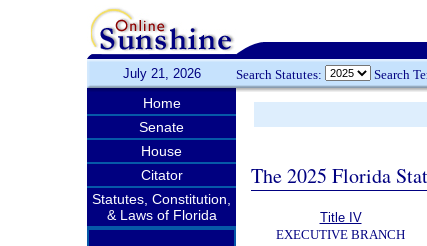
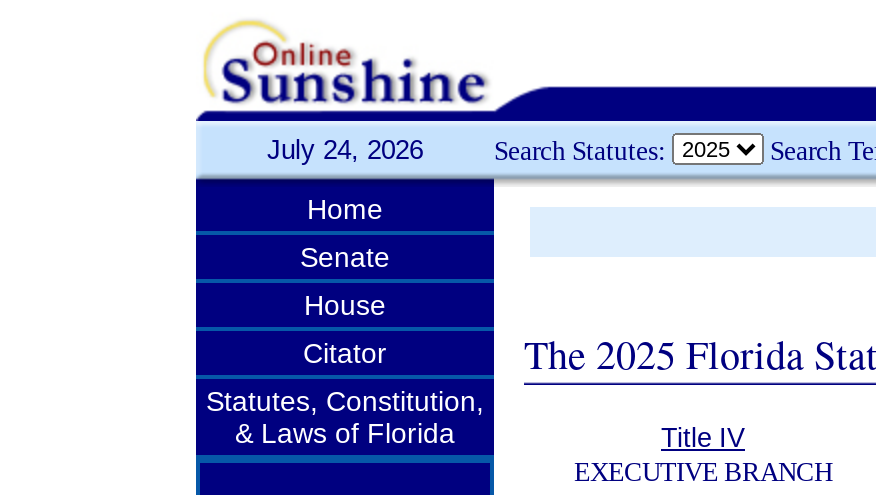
[122,66,200,81] July 21, 2026 -> [267,135,423,165] July 24, 2026

